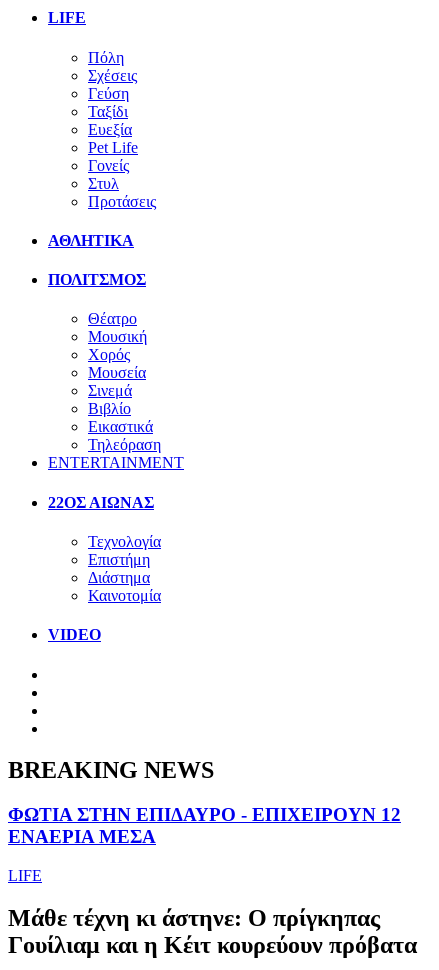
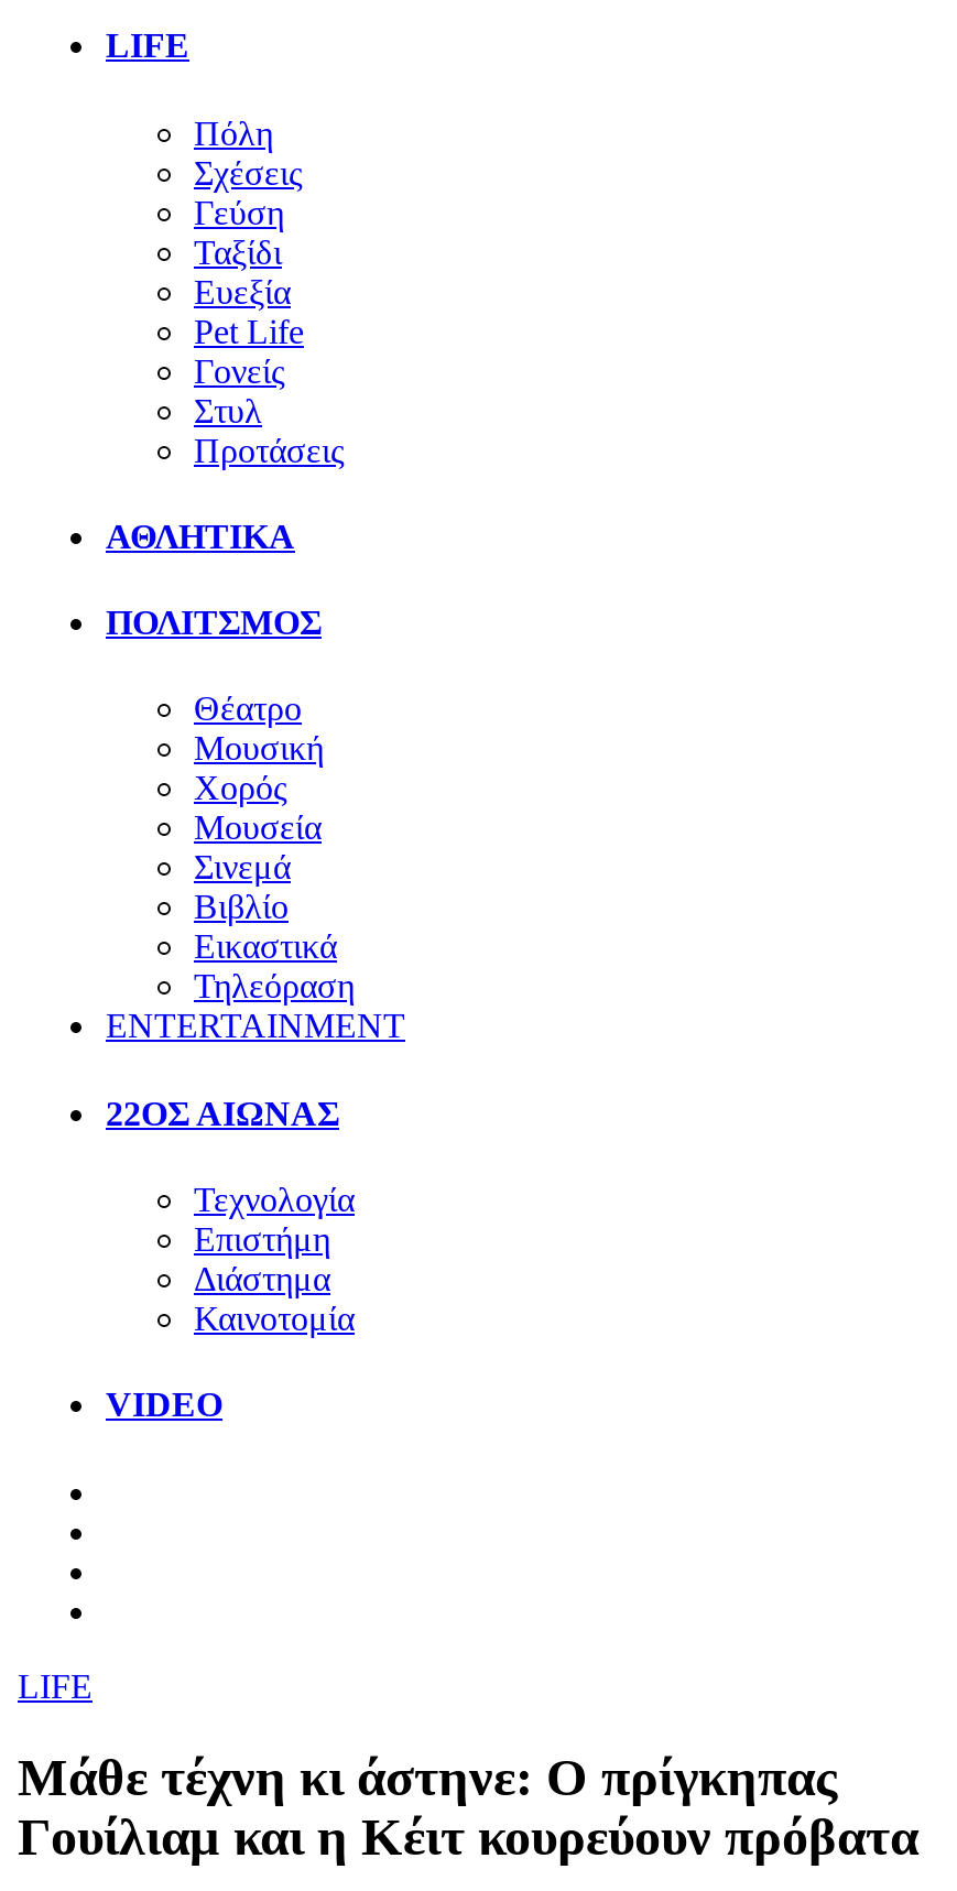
[8,757,401,847] BREAKING NEWS | ΦΩΤΙΑ ΣΤΗΝ ΕΠΙΔΑΥΡΟ - ΕΠΙΧΕΙΡΟΥΝ 12 | ΕΝΑΕΡΙΑ ΜΕΣΑ -> none

